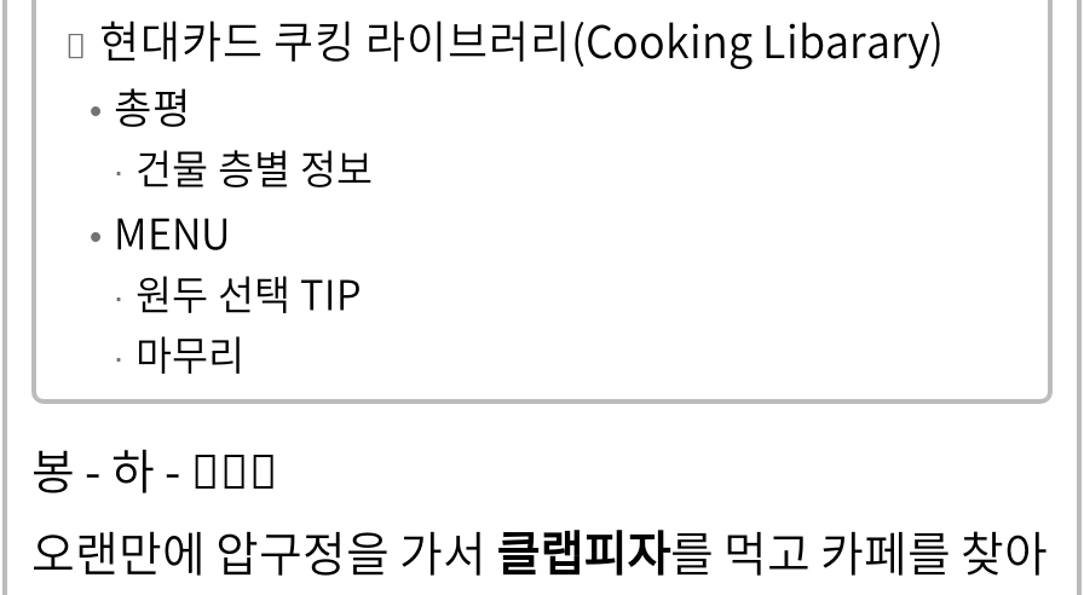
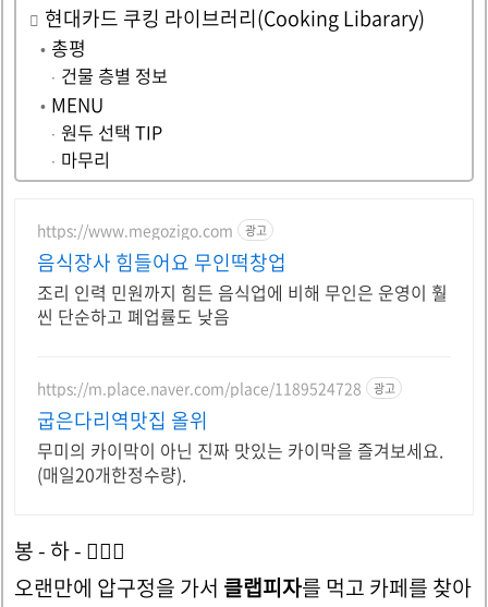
none -> [37,218,448,487] https://www.megozigo.com | 광고 | 음식장사 힘들어요 무인떡창업 | 조리 인력 민원까지 힘든 음식업에 비해 무인은 운영이 훨 | 씬 단순하고 폐업률도 낮음 | https://m.place.naver.com/place/1189524728 | 광고 | 굽은다리역맛집 올위 | 무미의 카이막이 아닌 진짜 맛있는 카이막을 즐겨보세요. | (매일20개한정수량).

